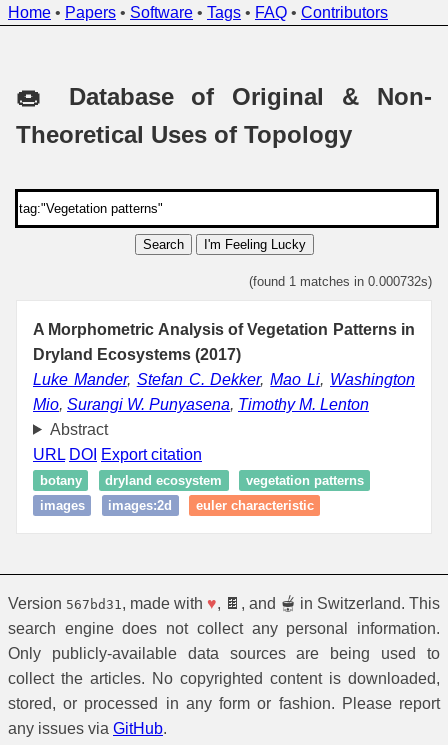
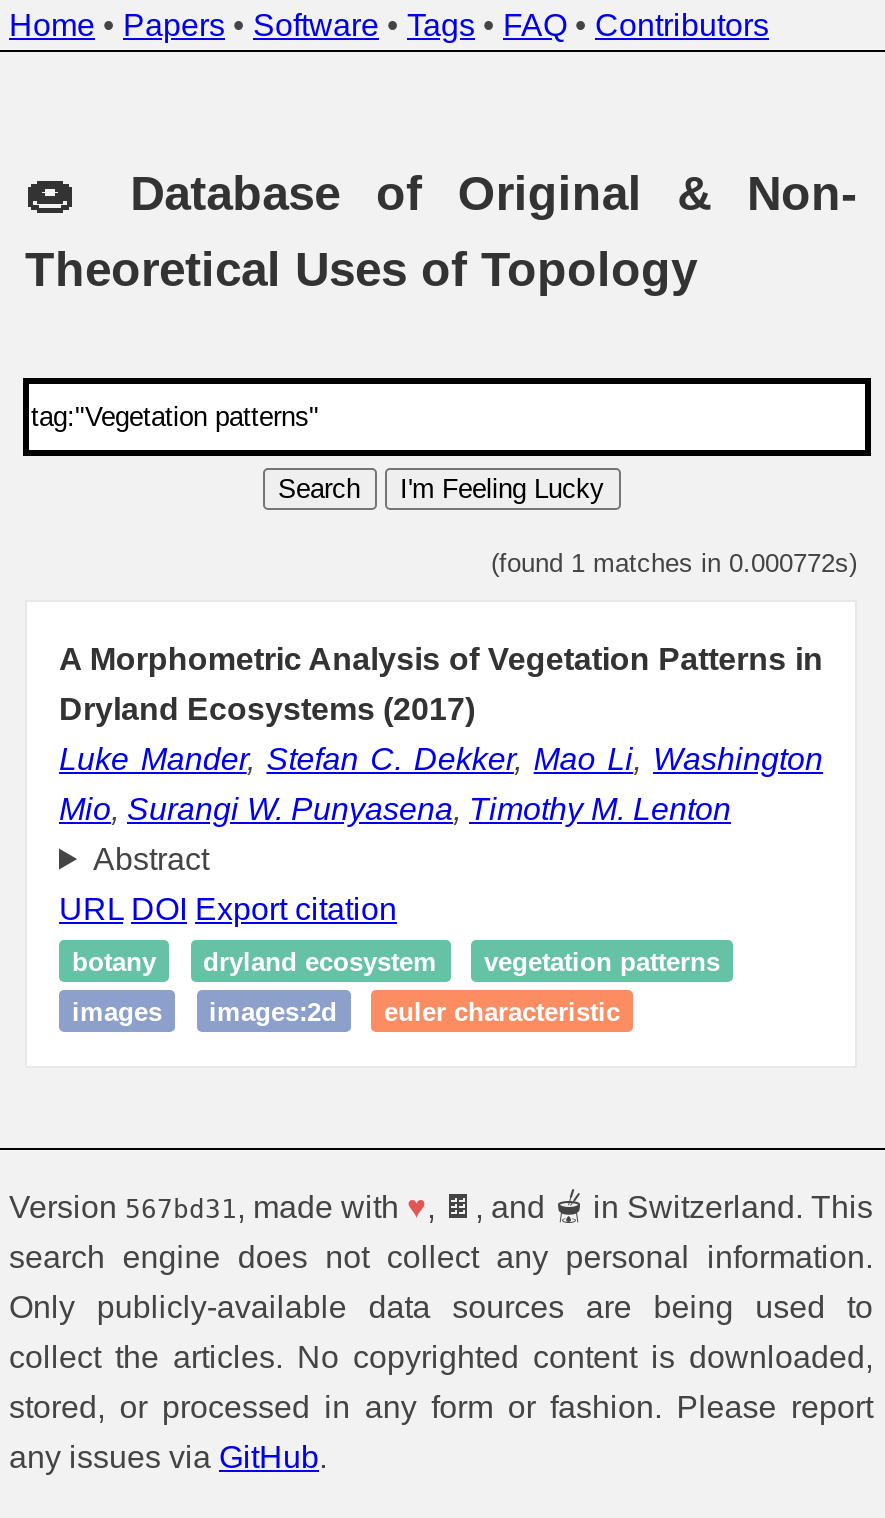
[249,274,432,289] (found 1 matches in 0.000732s) -> [491,548,857,578] (found 1 matches in 0.000772s)

